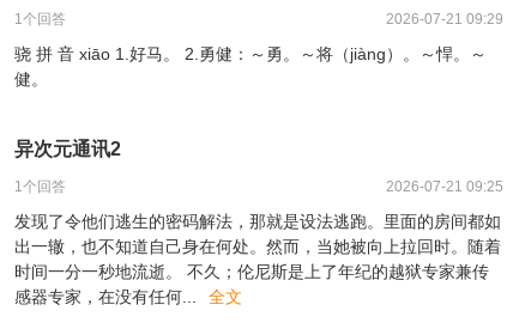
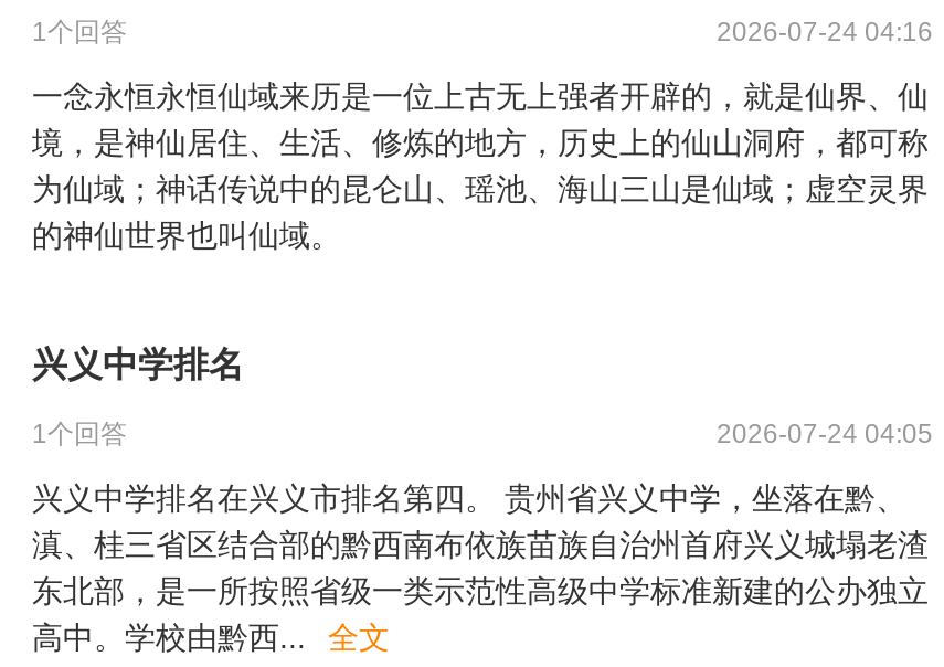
[386,11,503,28] 2026-07-21 09:29 -> [717,17,933,47] 2026-07-24 04:16
[14,44,487,89] 骁 拼 音 xiāo 1.好马。 2.勇健：～勇。～将（jiàng）。～悍。～ | 健。 -> [32,78,929,253] 一念永恒永恒仙域来历是一位上古无上强者开辟的，就是仙界、仙 | 境，是神仙居住、生活、修炼的地方，历史上的仙山洞府，都可称 | 为仙域；神话传说中的昆仑山、瑶池、海山三山是仙域；虚空灵界 | 的神仙世界也叫仙域。
[14,139,121,159] 异次元通讯2 -> [32,346,244,383] 兴义中学排名
[386,178,503,195] 2026-07-21 09:25 -> [717,419,933,449] 2026-07-24 04:05
[14,212,501,306] 发现了令他们逃生的密码解法，那就是设法逃跑。里面的房间都如 | 出一辙，也不知道自己身在何处。然而，当她被向上拉回时。随着 | 时间一分一秒地流逝。 不久；伦尼斯是上了年纪的越狱专家兼传 | 感器专家，在没有任何... -> [32,480,929,655] 兴义中学排名在兴义市排名第四。 贵州省兴义中学，坐落在黔、 | 滇、桂三省区结合部的黔西南布依族苗族自治州首府兴义城塌老渣 | 东北部，是一所按照省级一类示范性高级中学标准新建的公办独立 | 高中。学校由黔西...

